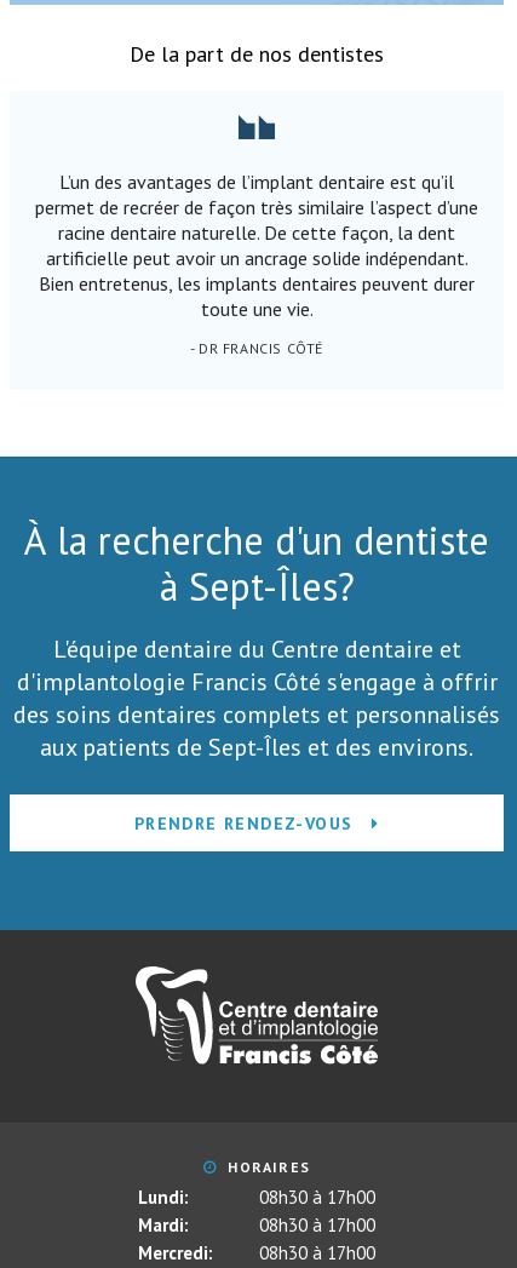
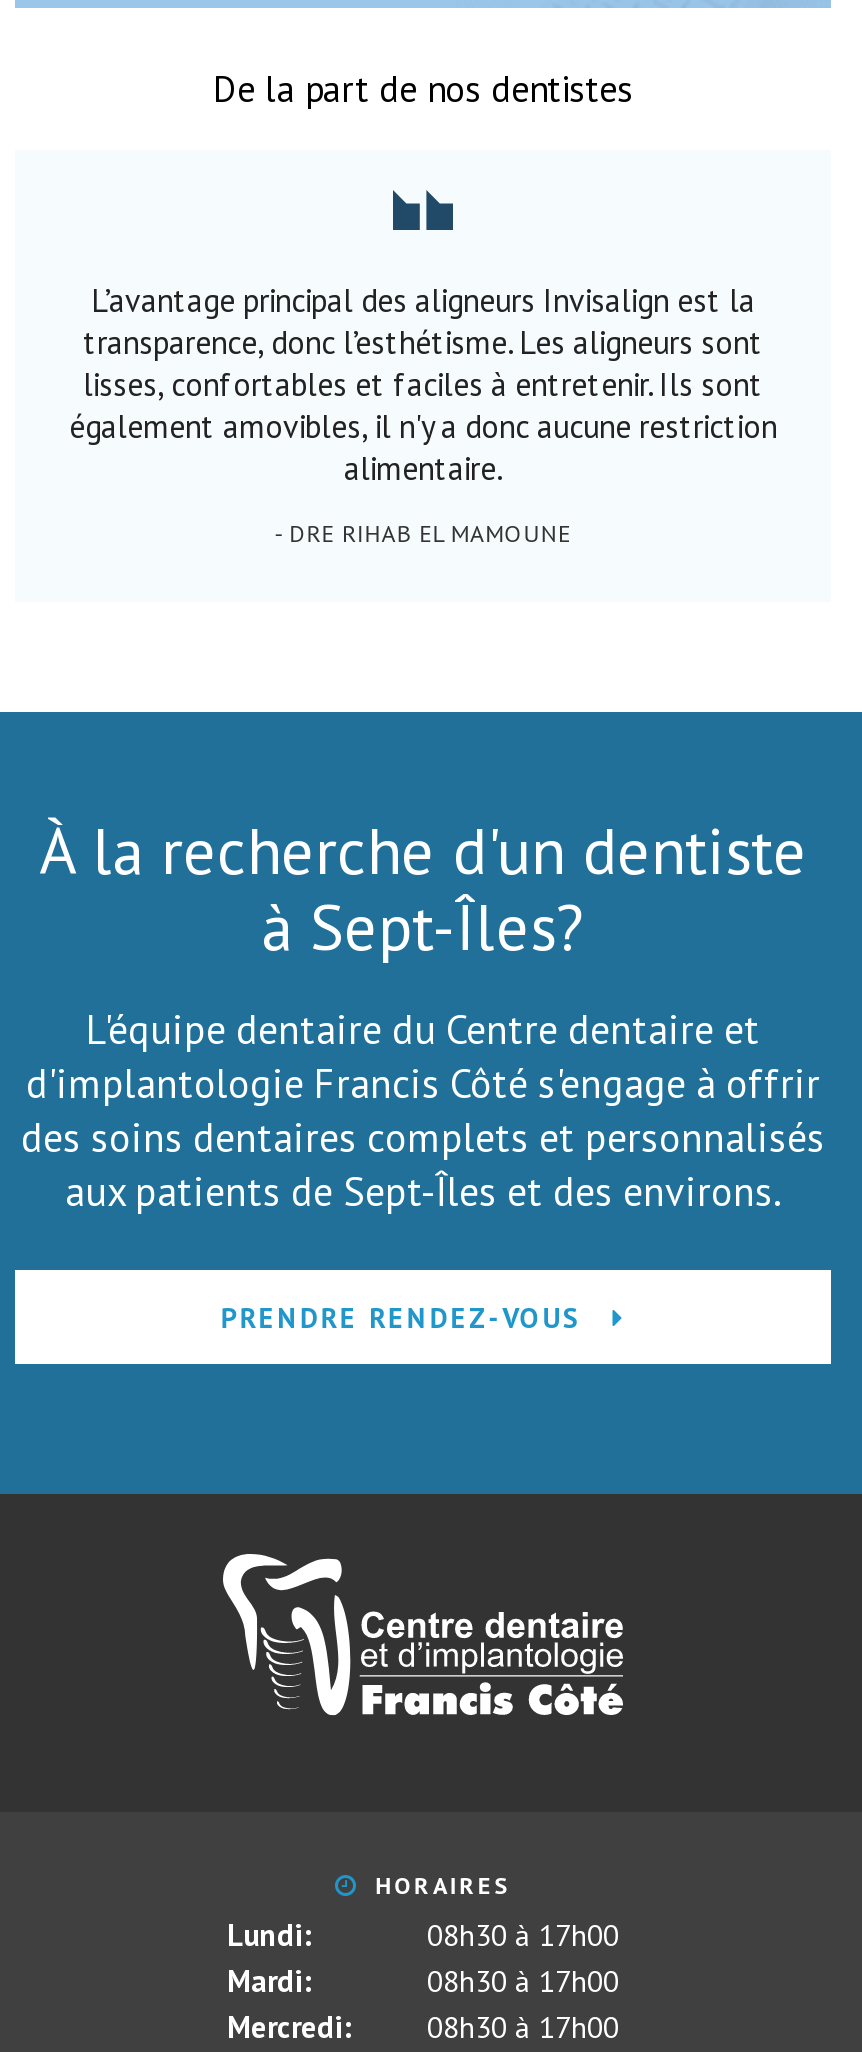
[35,170,478,321] L’un des avantages de l’implant dentaire est qu’il | permet de recréer de façon très similaire l’aspect d’une | racine dentaire naturelle. De cette façon, la dent | artificielle peut avoir un ancrage solide indépendant. | Bien entretenus, les implants dentaires peuvent durer | toute une vie. -> [69,281,777,489] L’avantage principal des aligneurs Invisalign est la | transparence, donc l’esthétisme. Les aligneurs sont | lisses, confortables et faciles à entretenir. Ils sont | également amovibles, il n'y a donc aucune restriction | alimentaire.
[190,340,323,358] - DR FRANCIS CÔTÉ -> [275,519,571,549] - DRE RIHAB EL MAMOUNE

